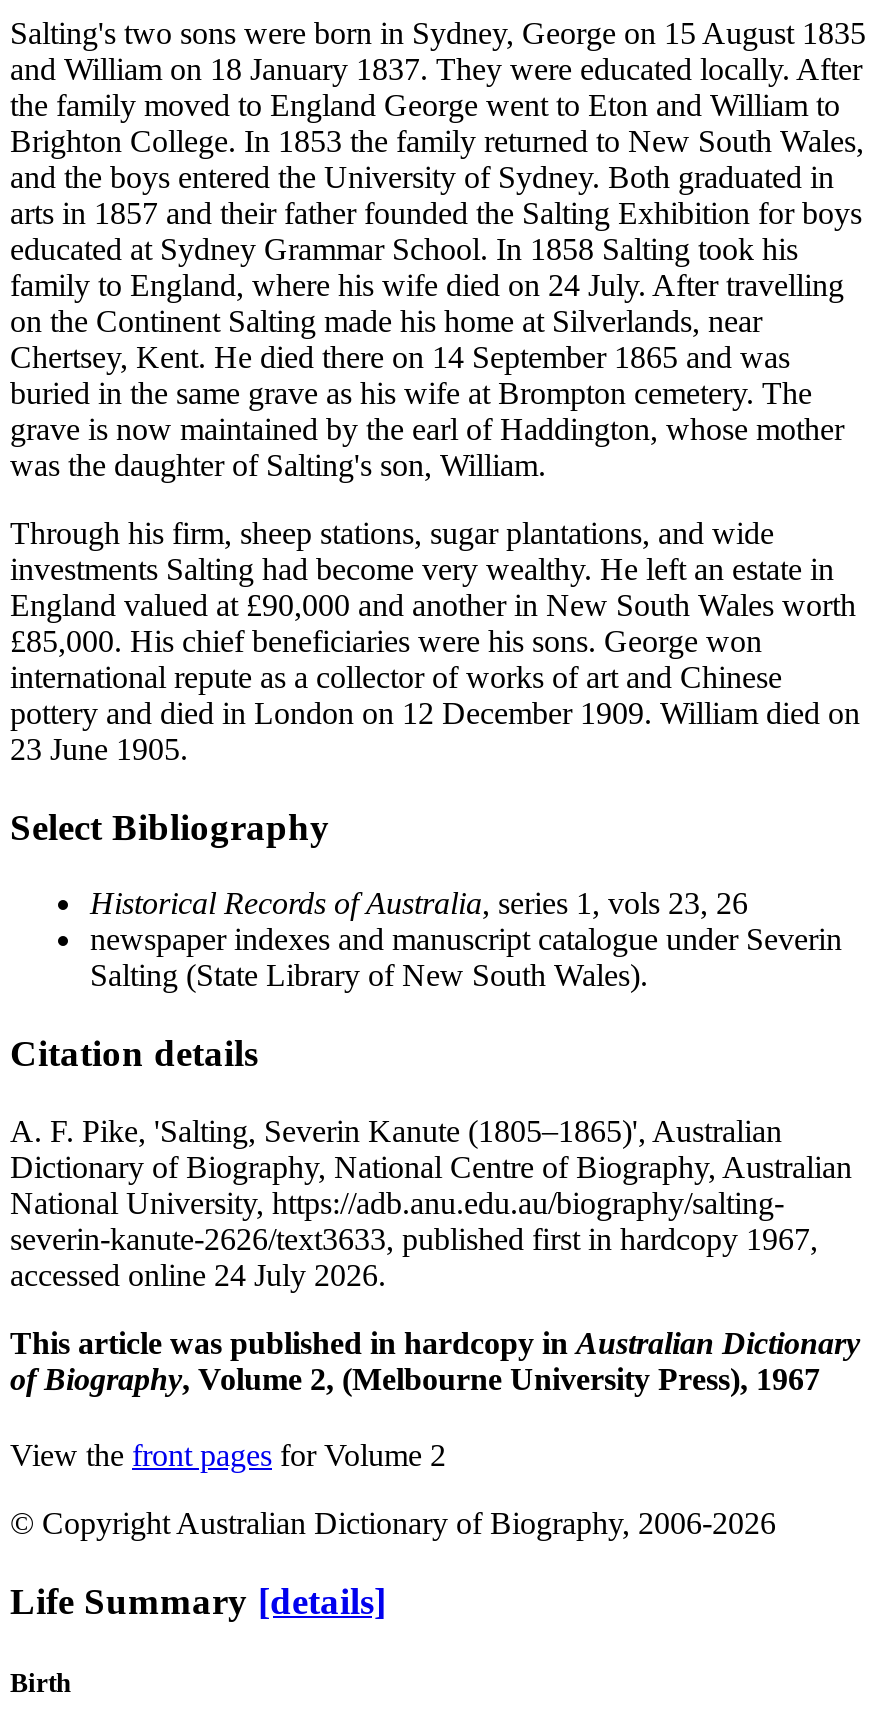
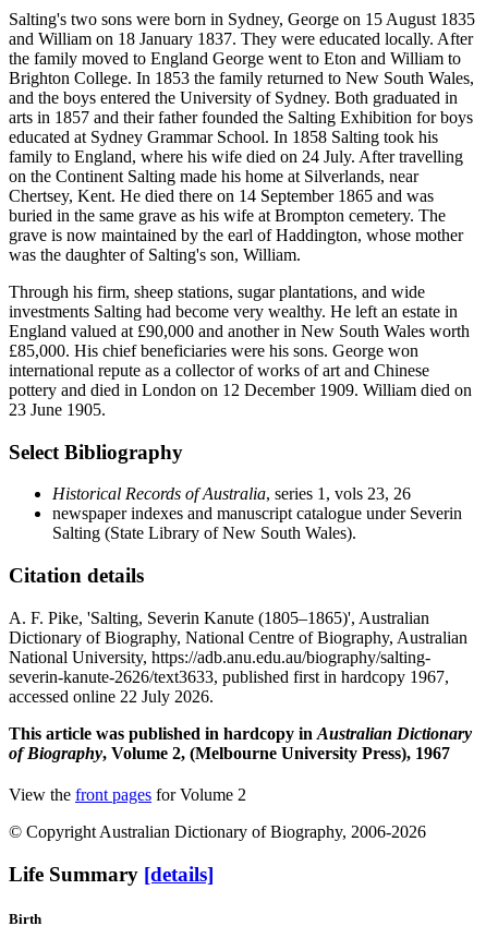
[10,1258,386,1292] accessed online 24 July 2026. -> [9,687,214,705] accessed online 22 July 2026.

